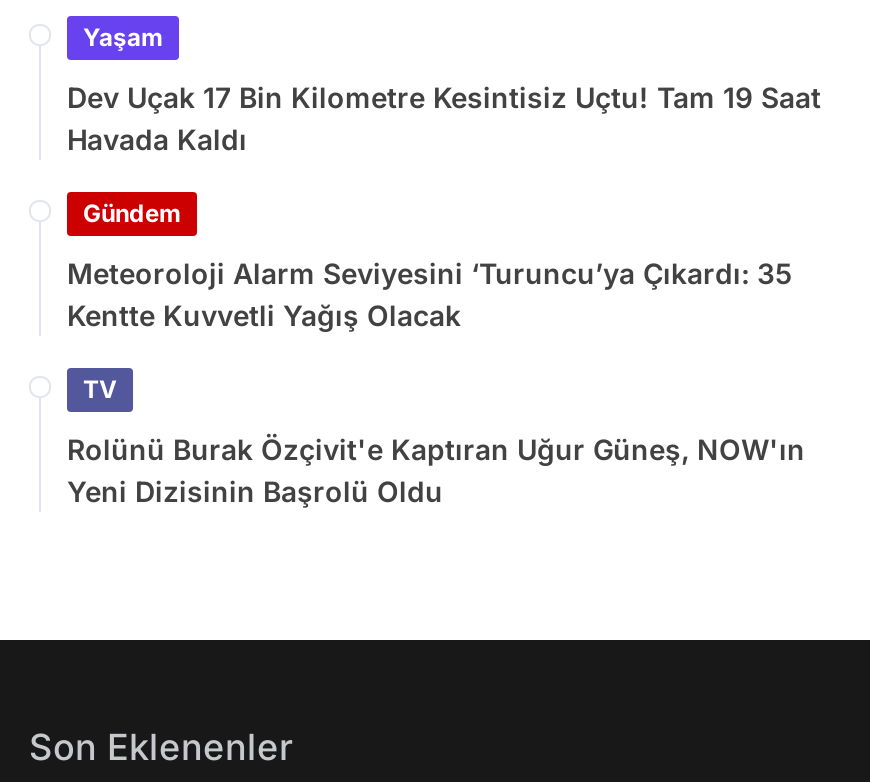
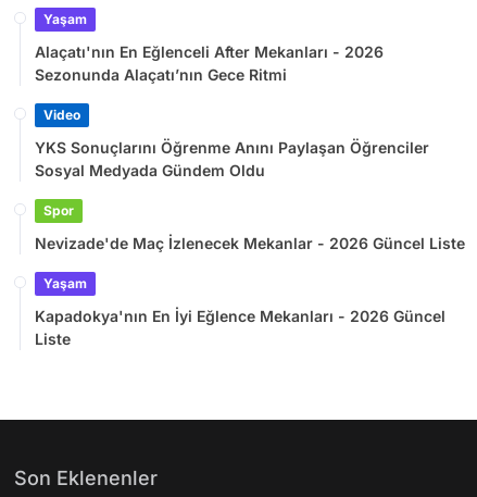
[67,80,821,508] Dev Uçak 17 Bin Kilometre Kesintisiz Uçtu! Tam 19 Saat | Havada Kaldı | Gündem | Meteoroloji Alarm Seviyesini ‘Turuncu’ya Çıkardı: 35 | Kentte Kuvvetli Yağış Olacak | TV | Rolünü Burak Özçivit'e Kaptıran Uğur Güneş, NOW'ın | Yeni Dizisinin Başrolü Oldu -> [35,42,465,348] Alaçatı'nın En Eğlenceli After Mekanları - 2026 | Sezonunda Alaçatı’nın Gece Ritmi | Video | YKS Sonuçlarını Öğrenme Anını Paylaşan Öğrenciler | Sosyal Medyada Gündem Oldu | Spor | Nevizade'de Maç İzlenecek Mekanlar - 2026 Güncel Liste | Yaşam | Kapadokya'nın En İyi Eğlence Mekanları - 2026 Güncel | Liste

